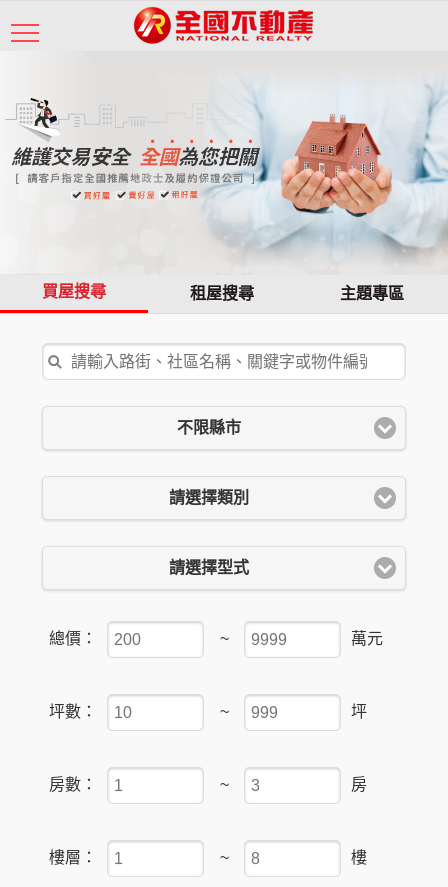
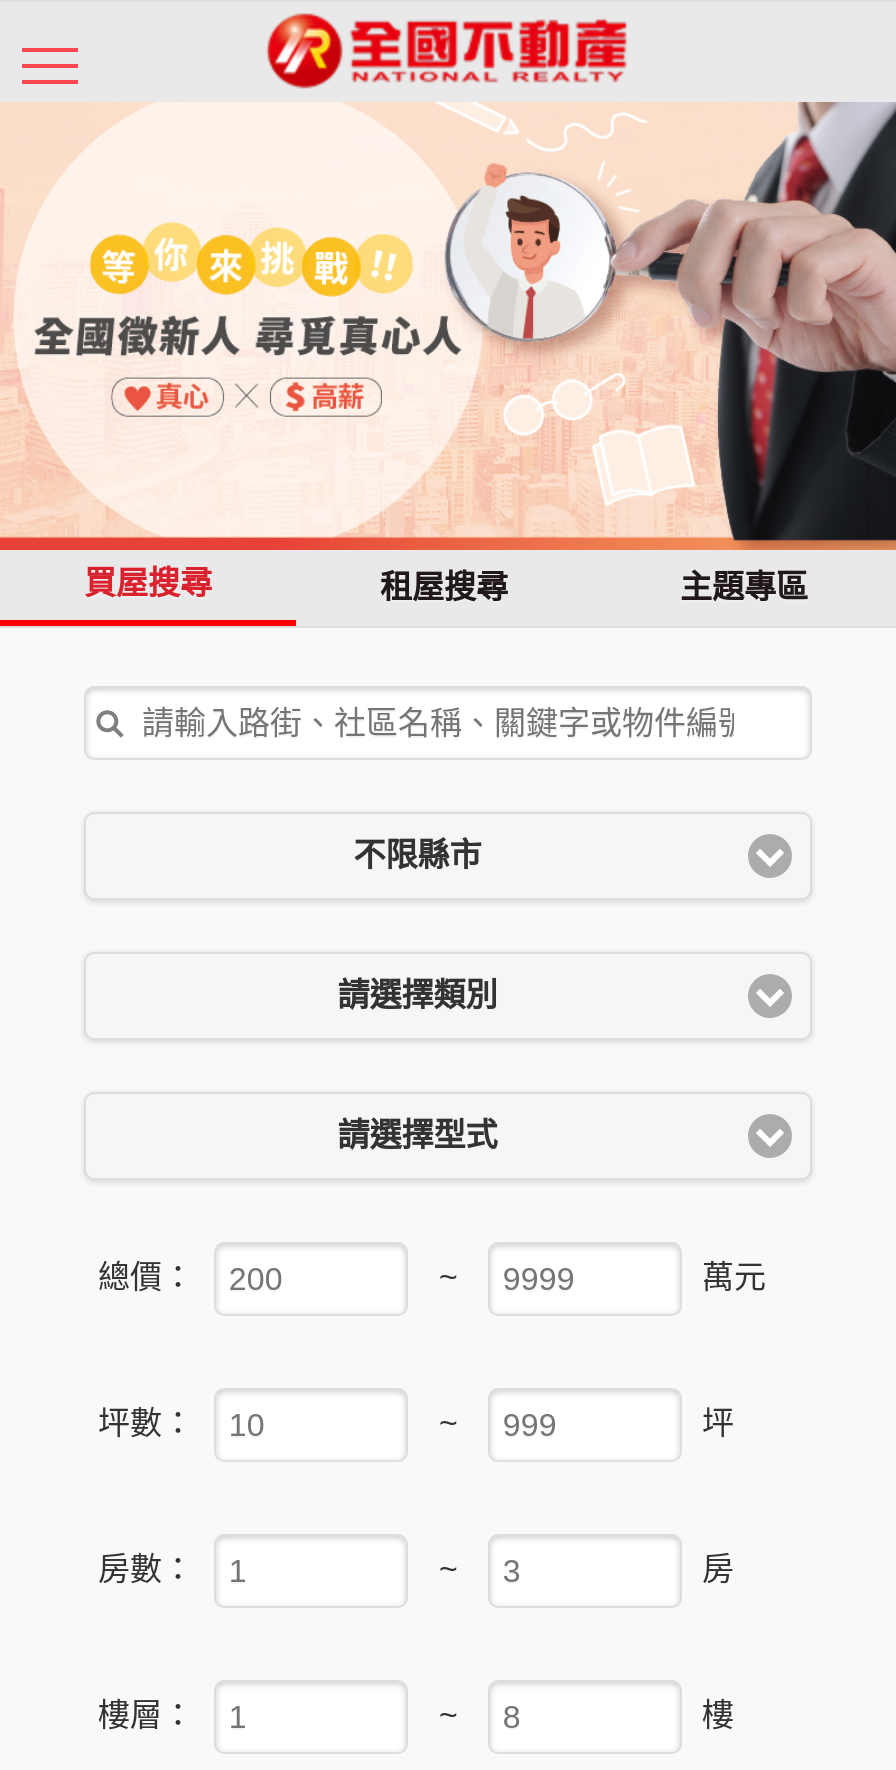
[3,51,445,275] [image] -> [6,100,890,552] [image]

